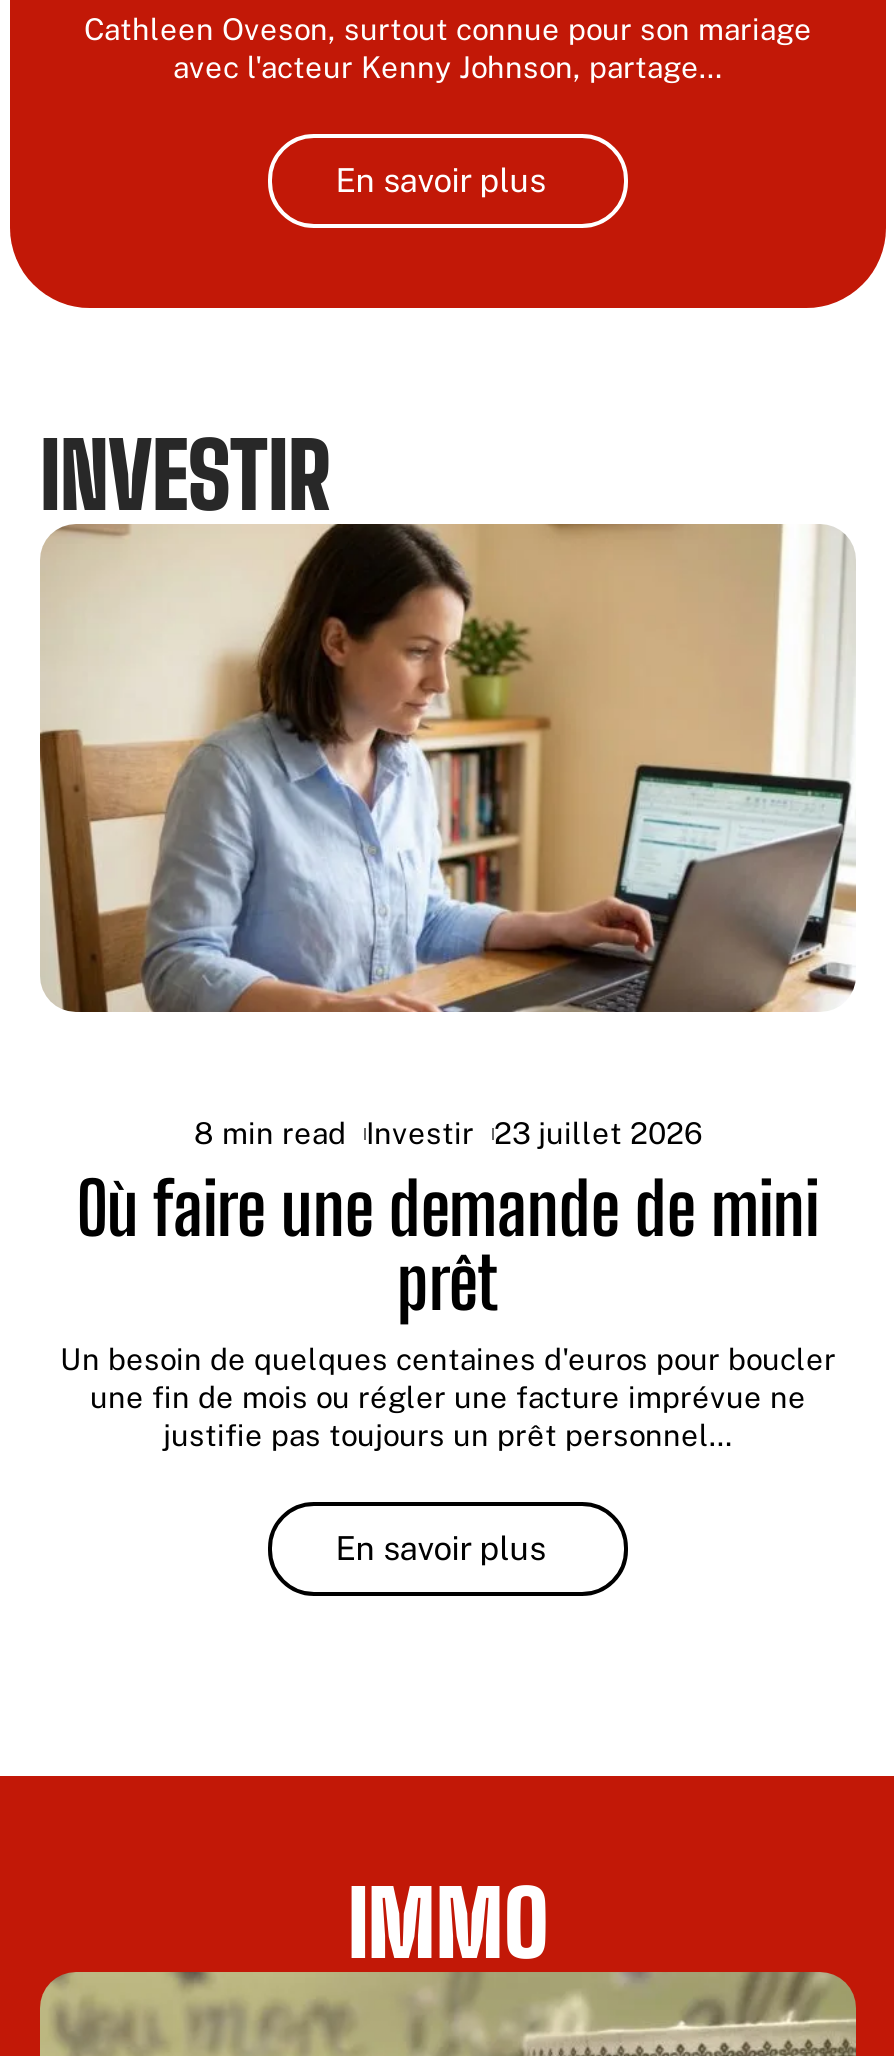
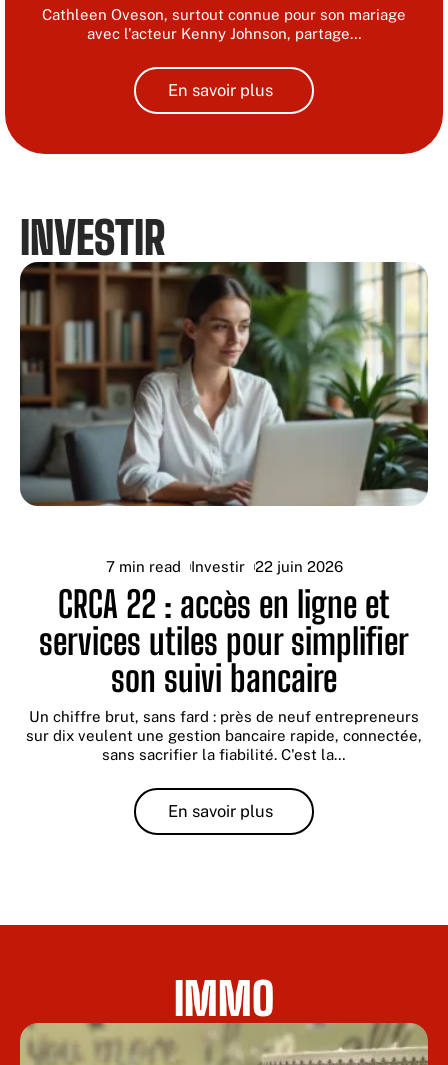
[38,522,858,1014] [image] -> [19,261,429,507] [image]
[60,1117,836,1453] 8 min read Investir 23 juillet 2026 | Où faire une demande de mini | prêt | Un besoin de quelques centaines d'euros pour boucler | une fin de mois ou régler une facture imprévue ne | justifie pas toujours un prêt personnel… -> [26,558,422,763] 7 min read Investir 22 juin 2026 | CRCA 22 : accès en ligne et | services utiles pour simplifier | son suivi bancaire | Un chiffre brut, sans fard : près de neuf entrepreneurs | sur dix veulent une gestion bancaire rapide, connectée, | sans sacrifier la fiabilité. C'est la…

